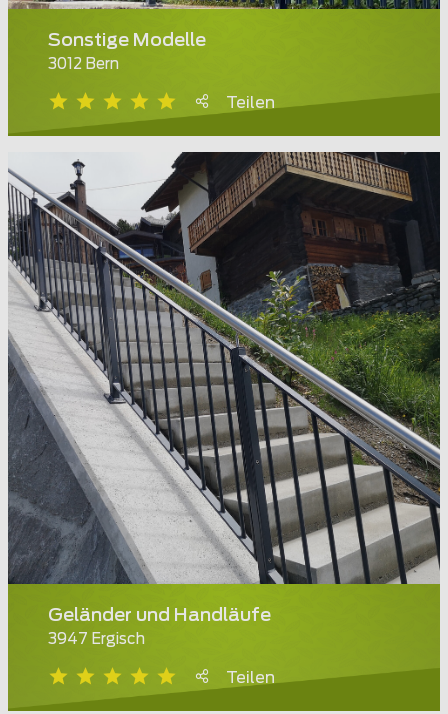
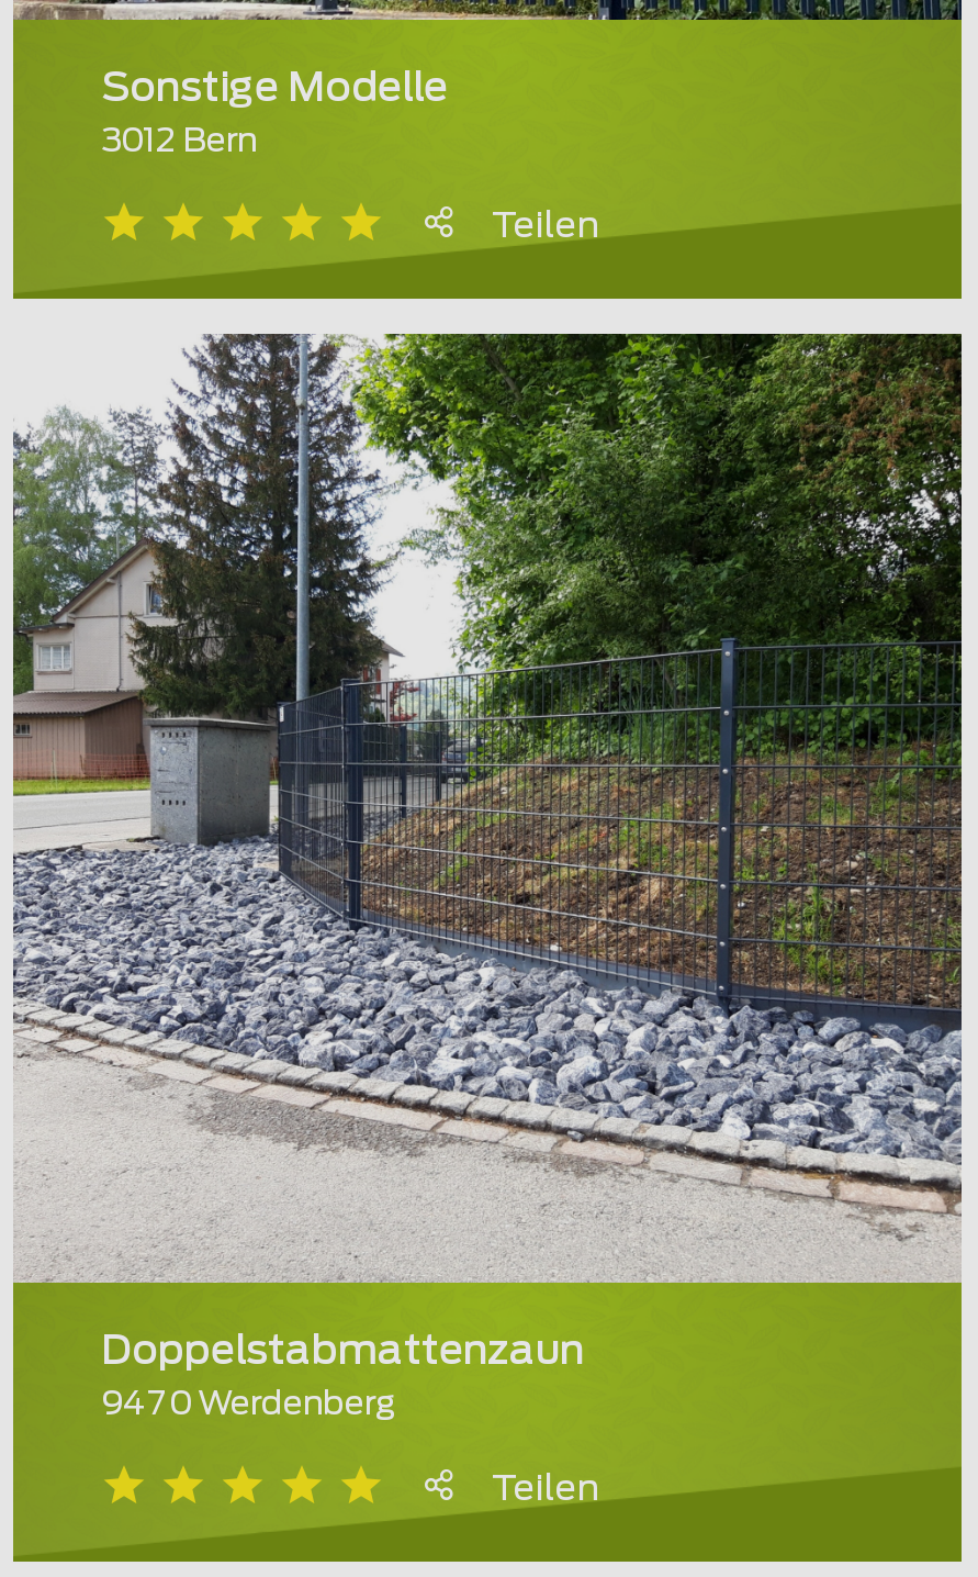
[7,151,441,647] [image] | Geländer und Handläufe | 3947 Ergisch -> [11,332,964,1422] [image] | Doppelstabmattenzaun | 9470 Werdenberg

